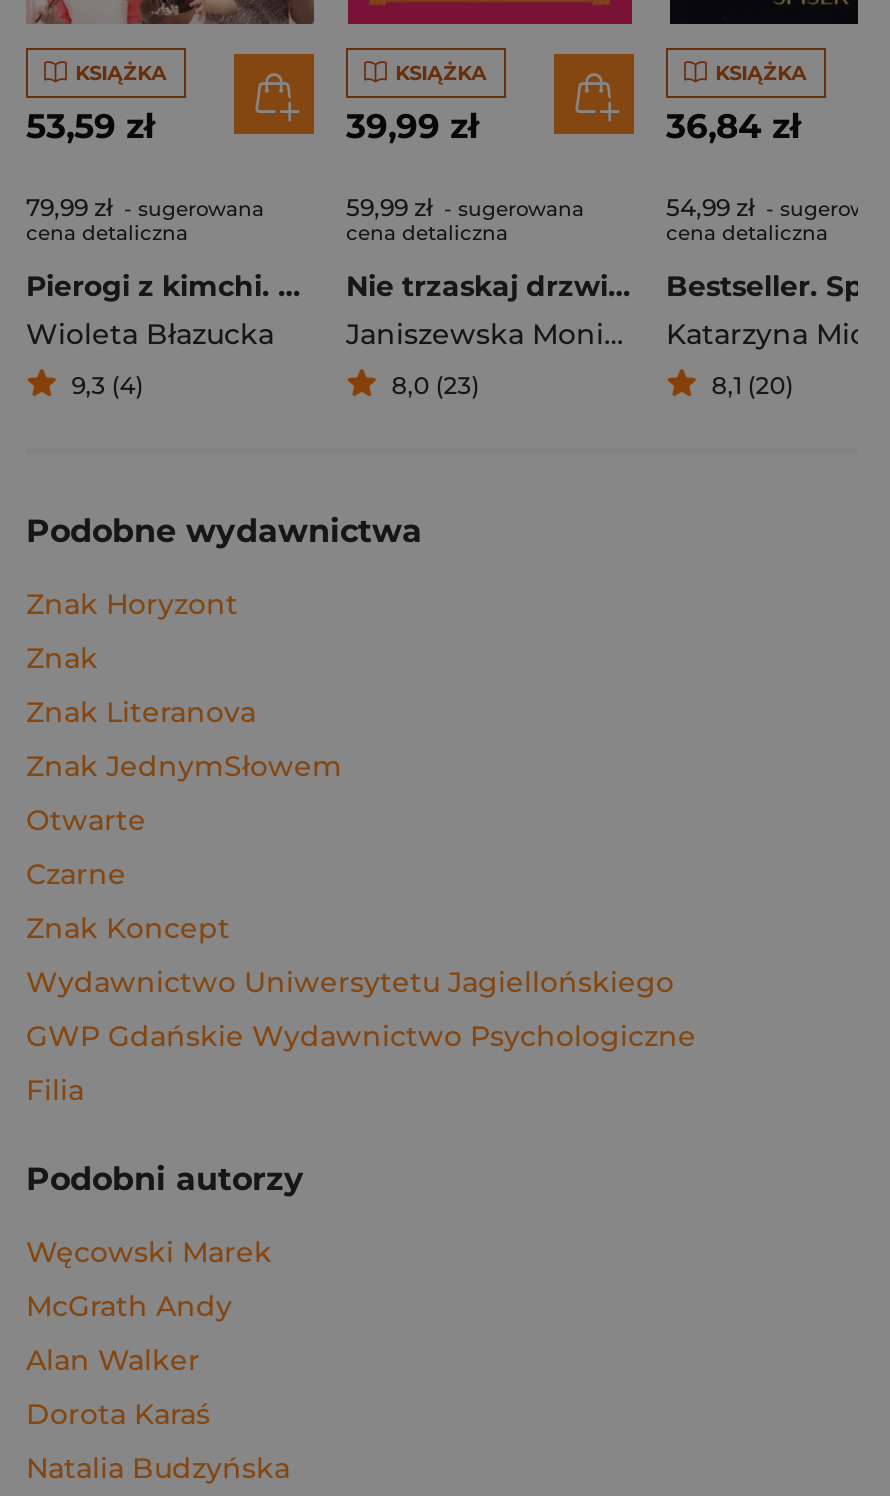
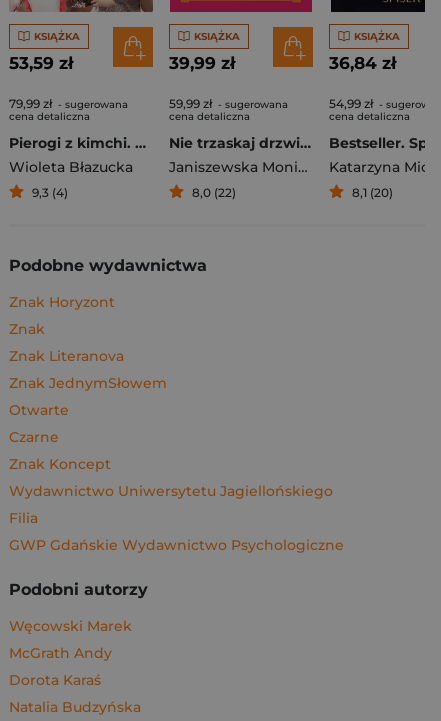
[392,370,480,400] 8,0 (23) -> [192,185,236,200] 8,0 (22)
moved [26,1018,696,1054] -> [9,536,344,554]: GWP Gdańskie Wydawnictwo Psychologiczne
[26,1342,200,1378] Alan Walker -> none

